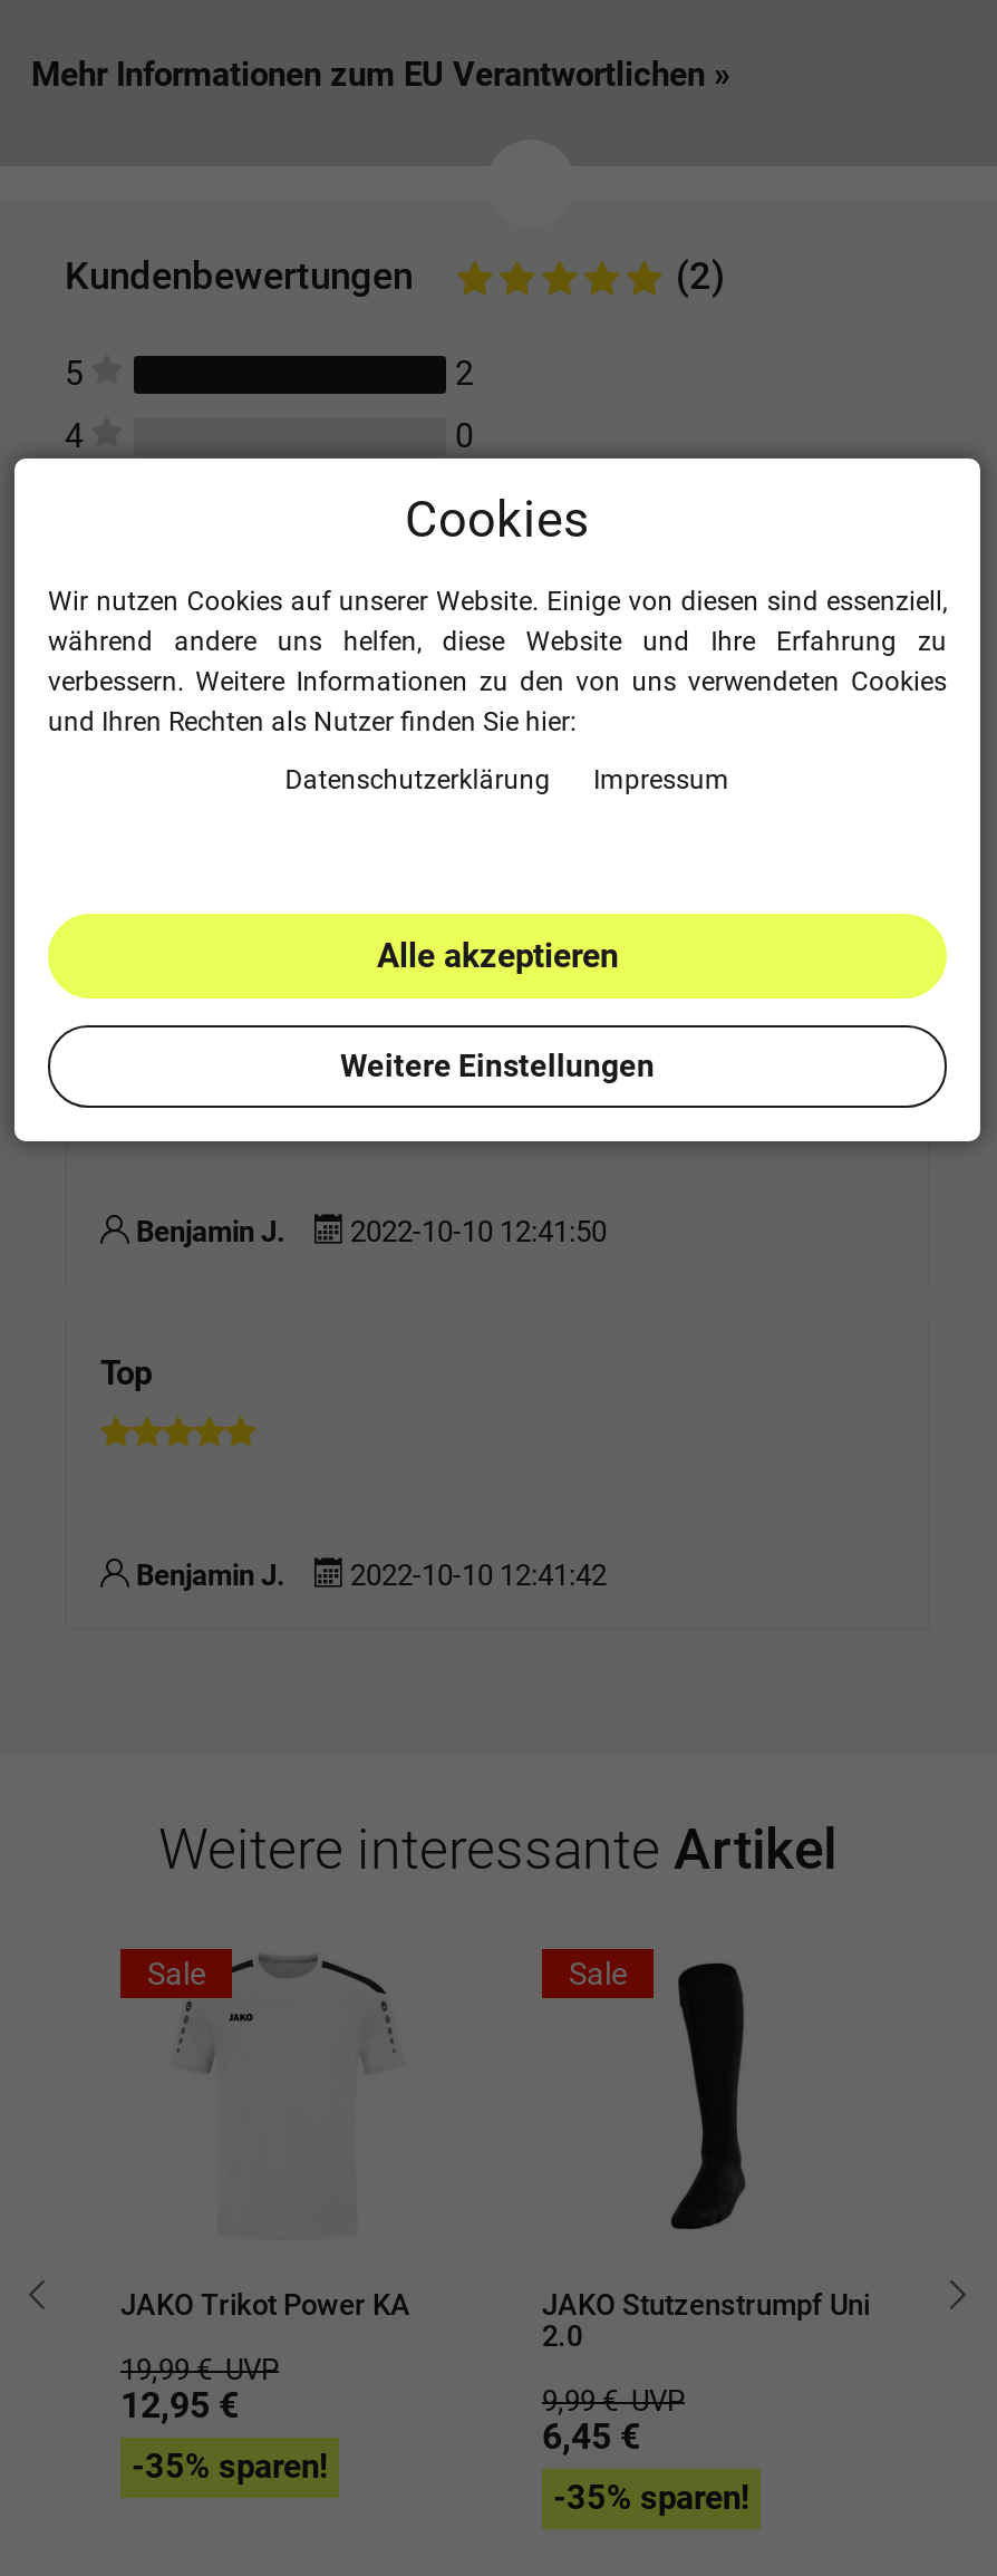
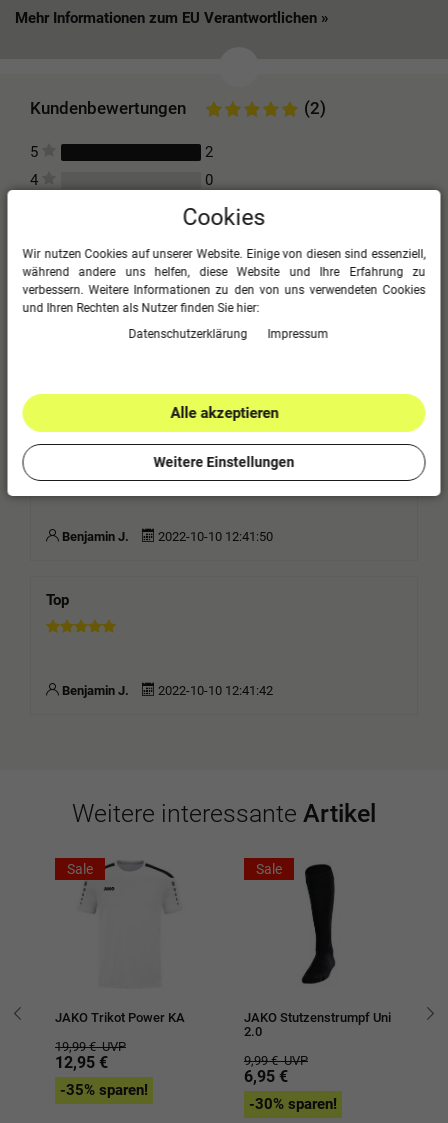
[542,2416,640,2458] 6,45 € -> [244,1067,288,1086] 6,95 €
[553,2478,749,2518] -35% sparen! -> [249,1095,337,1113] -30% sparen!

